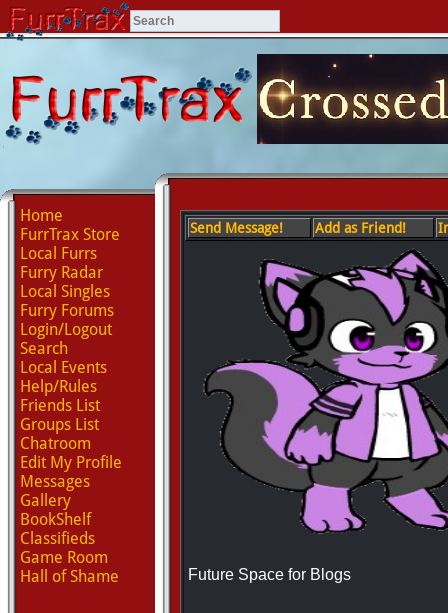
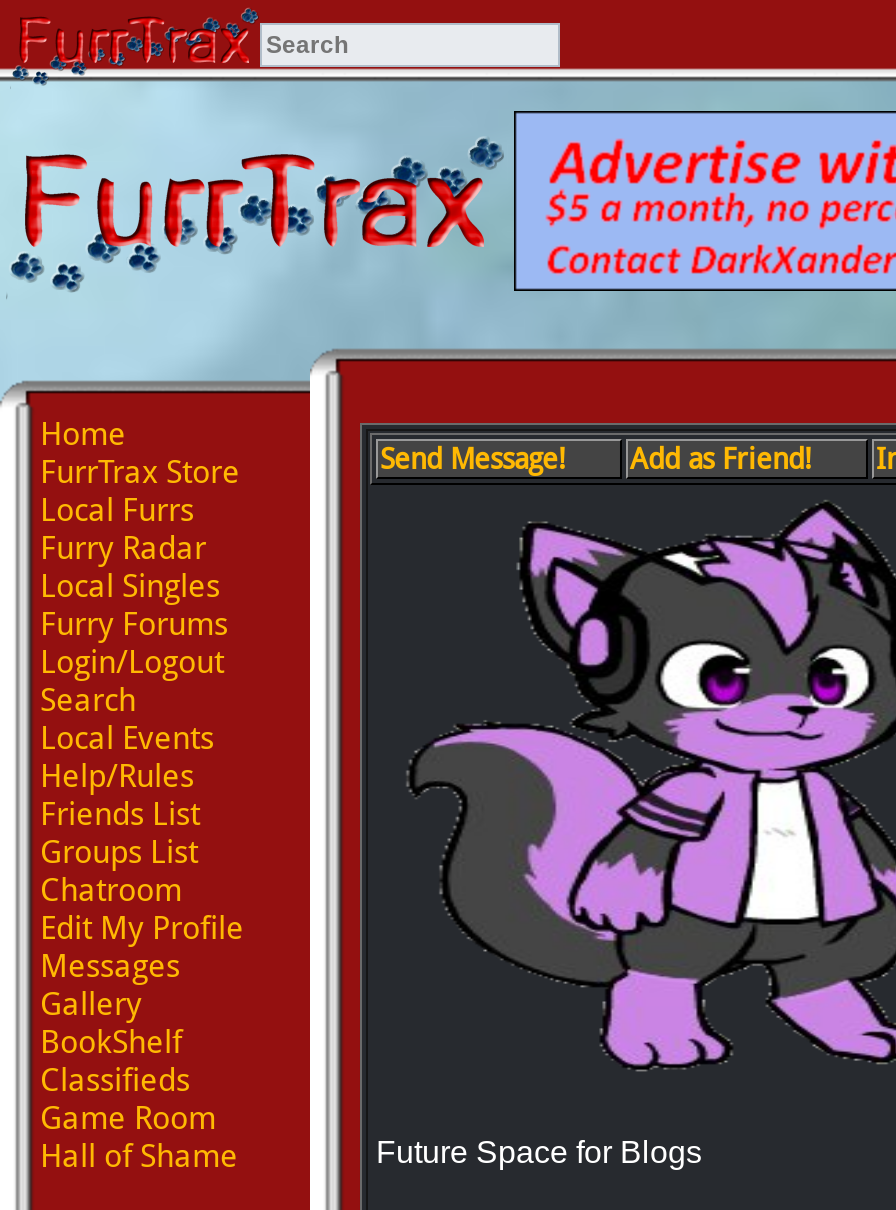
[257,54,445,144] [image] -> [514,113,890,291] [image]

